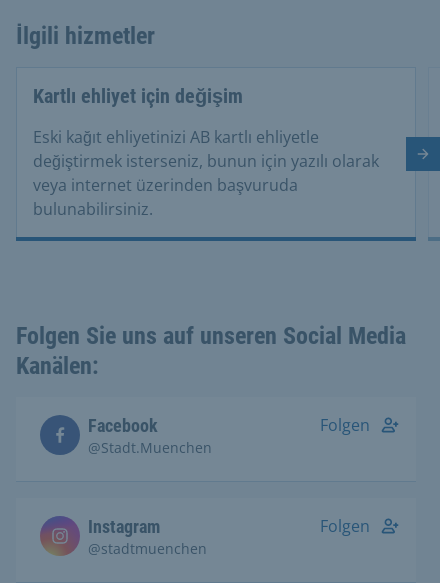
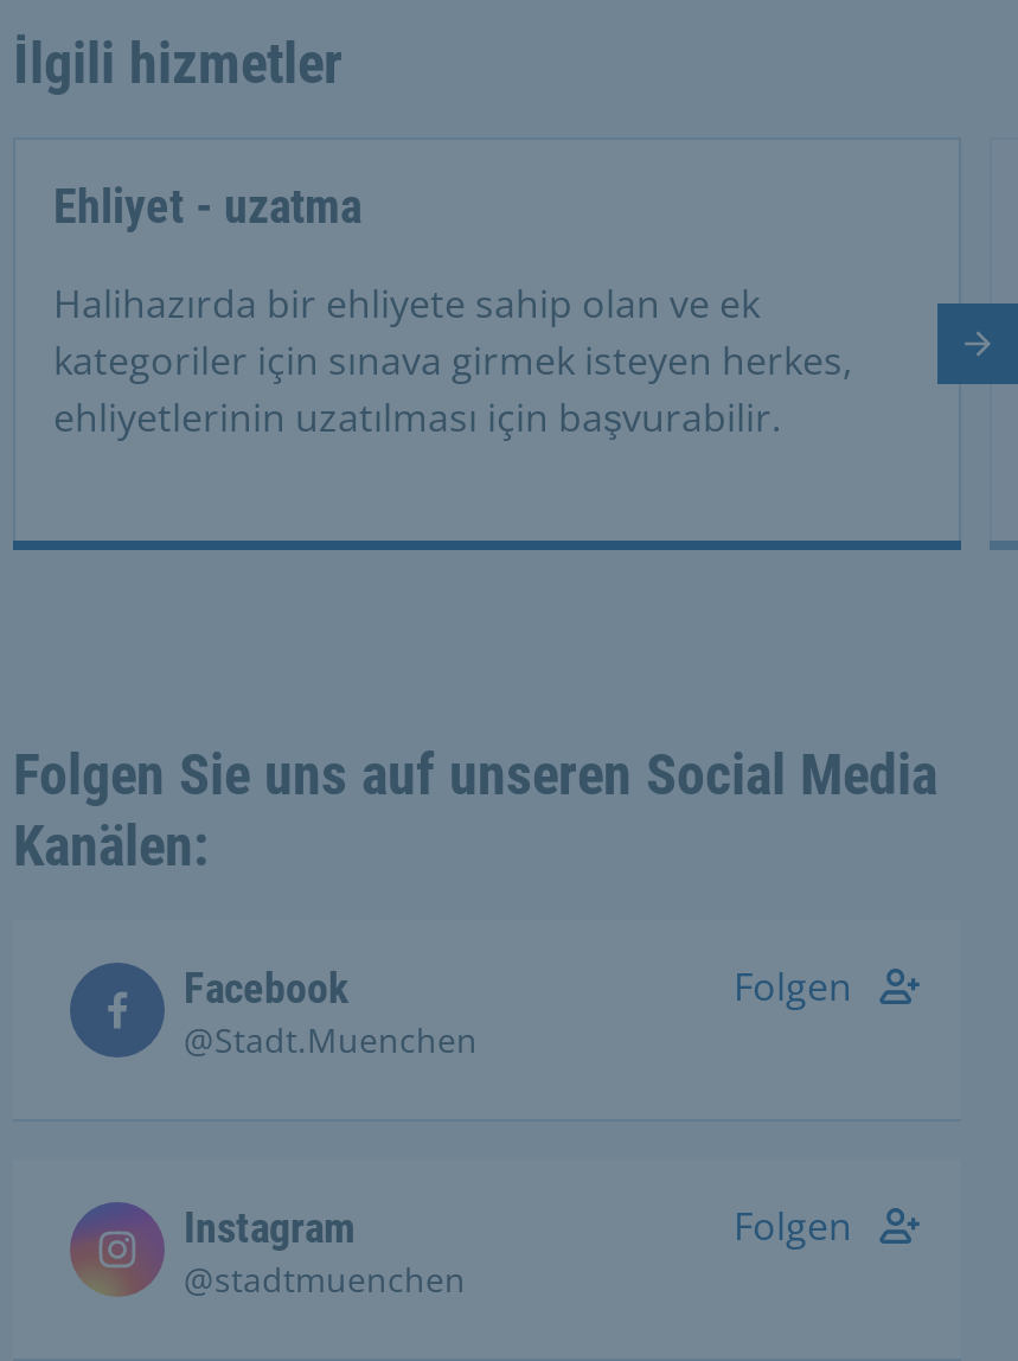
[33,84,243,108] Kartlı ehliyet için değişim -> [53,178,361,235] Ehliyet - uzatma
[33,126,379,220] Eski kağıt ehliyetinizi AB kartlı ehliyetle | değiştirmek isterseniz, bunun için yazılı olarak | veya internet üzerinden başvuruda | bulunabilirsiniz. -> [53,277,852,443] Halihazırda bir ehliyete sahip olan ve ek | kategoriler için sınava girmek isteyen herkes, | ehliyetlerinin uzatılması için başvurabilir.

